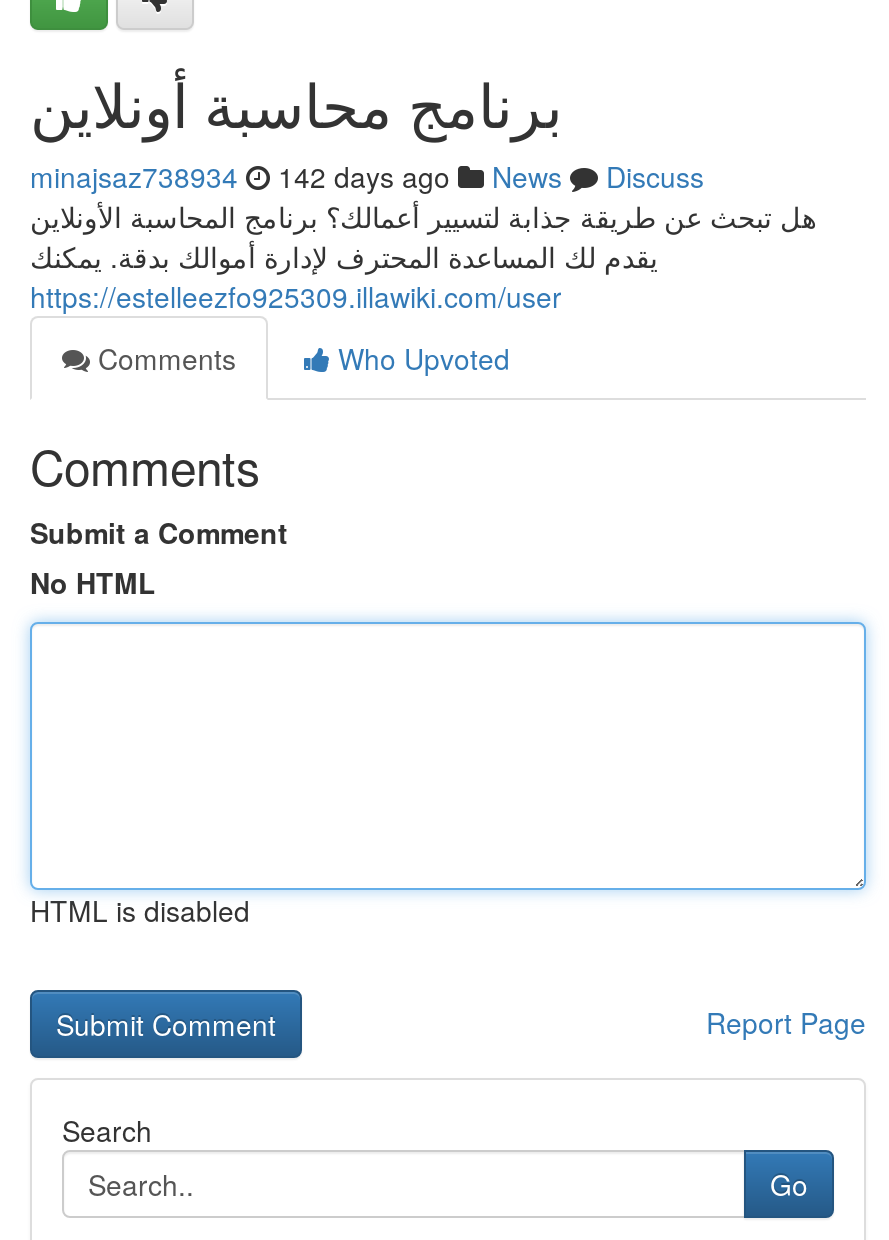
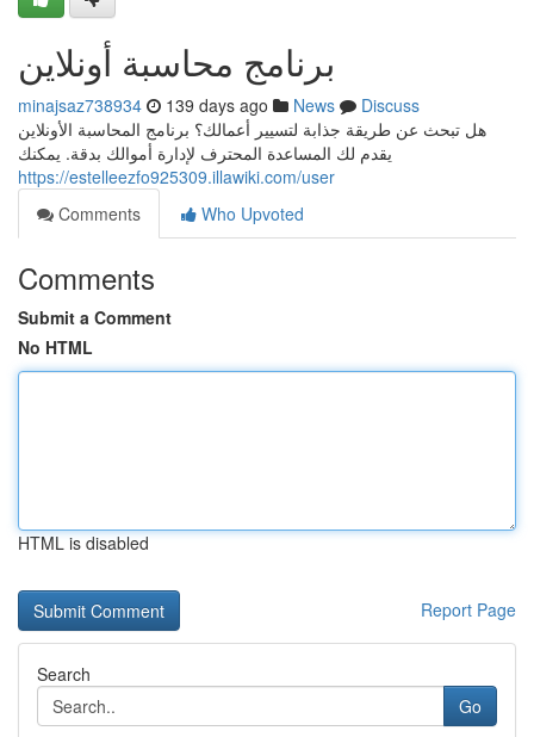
[30,156,704,196] minajsaz738934 142 days ago News Discuss -> [18,93,420,117] minajsaz738934 139 days ago News Discuss

